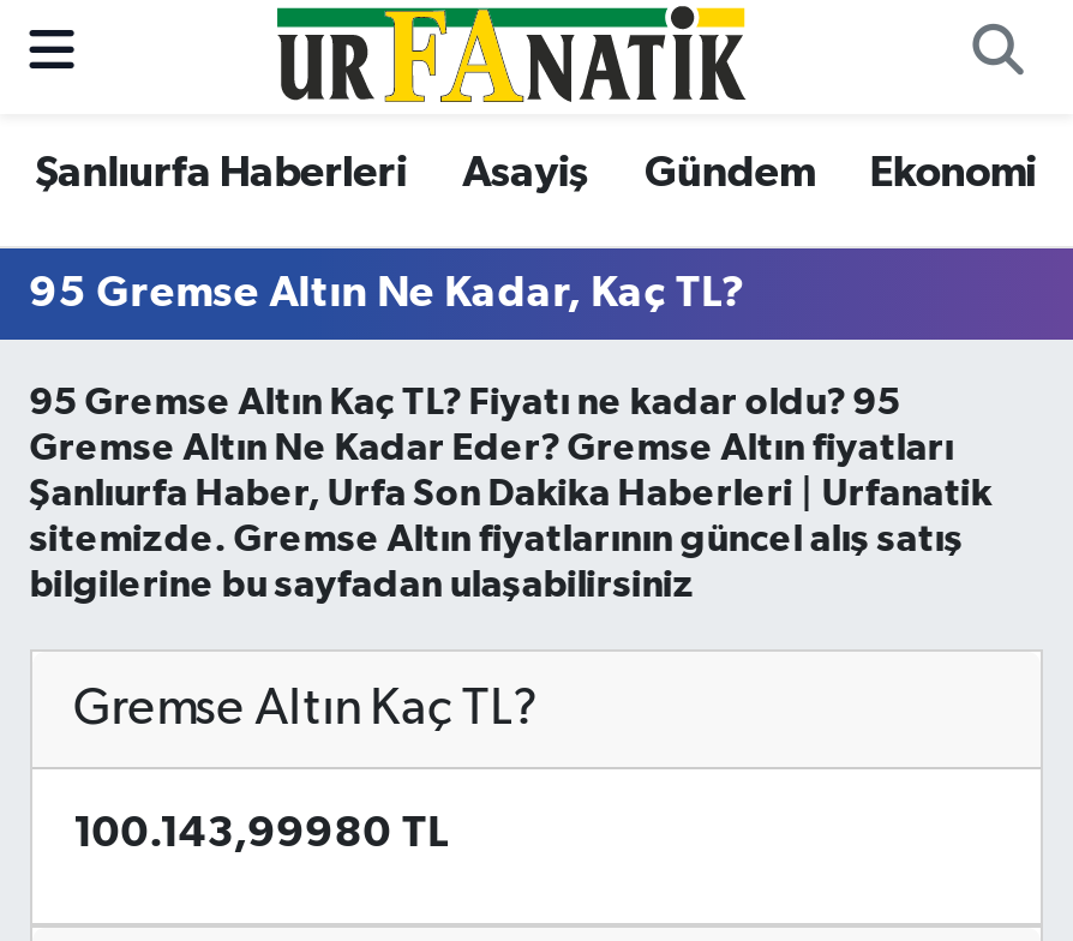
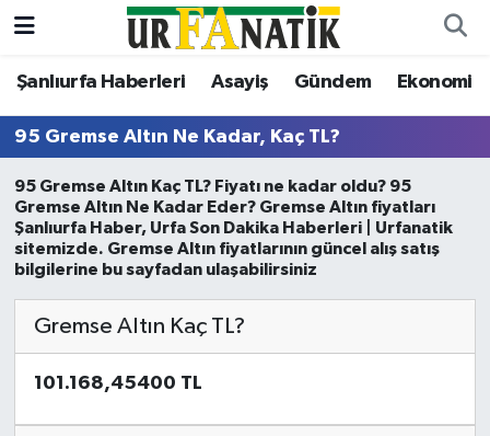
[73,814,450,857] 100.143,99980 TL -> [34,374,202,394] 101.168,45400 TL

